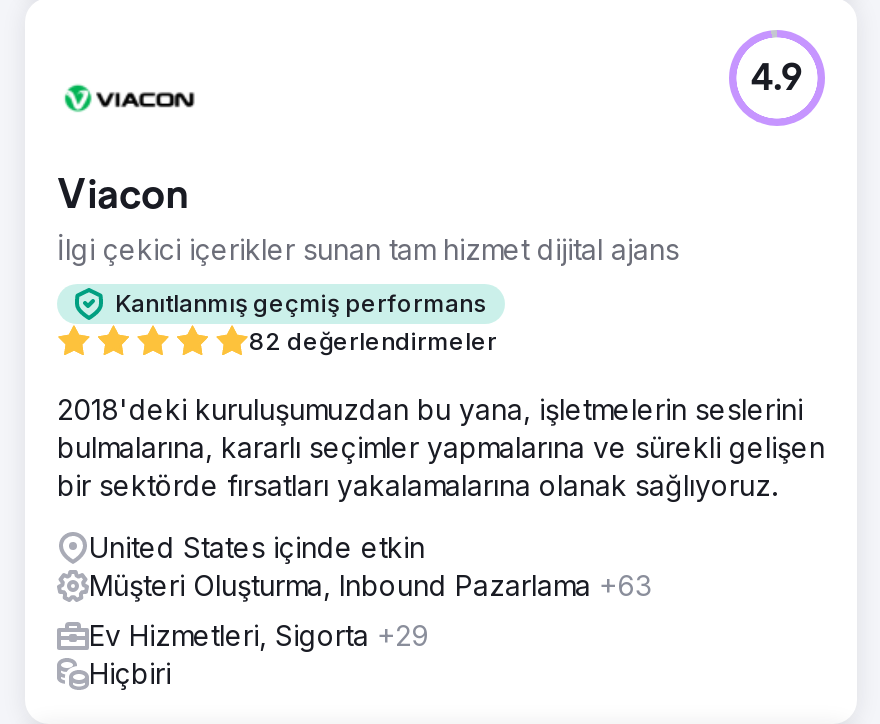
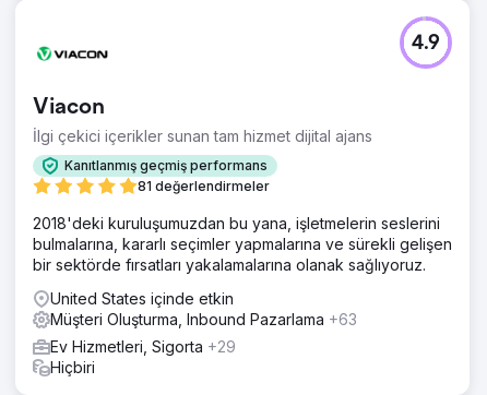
[249,325,497,355] 82 değerlendirmeler -> [138,177,270,194] 81 değerlendirmeler

